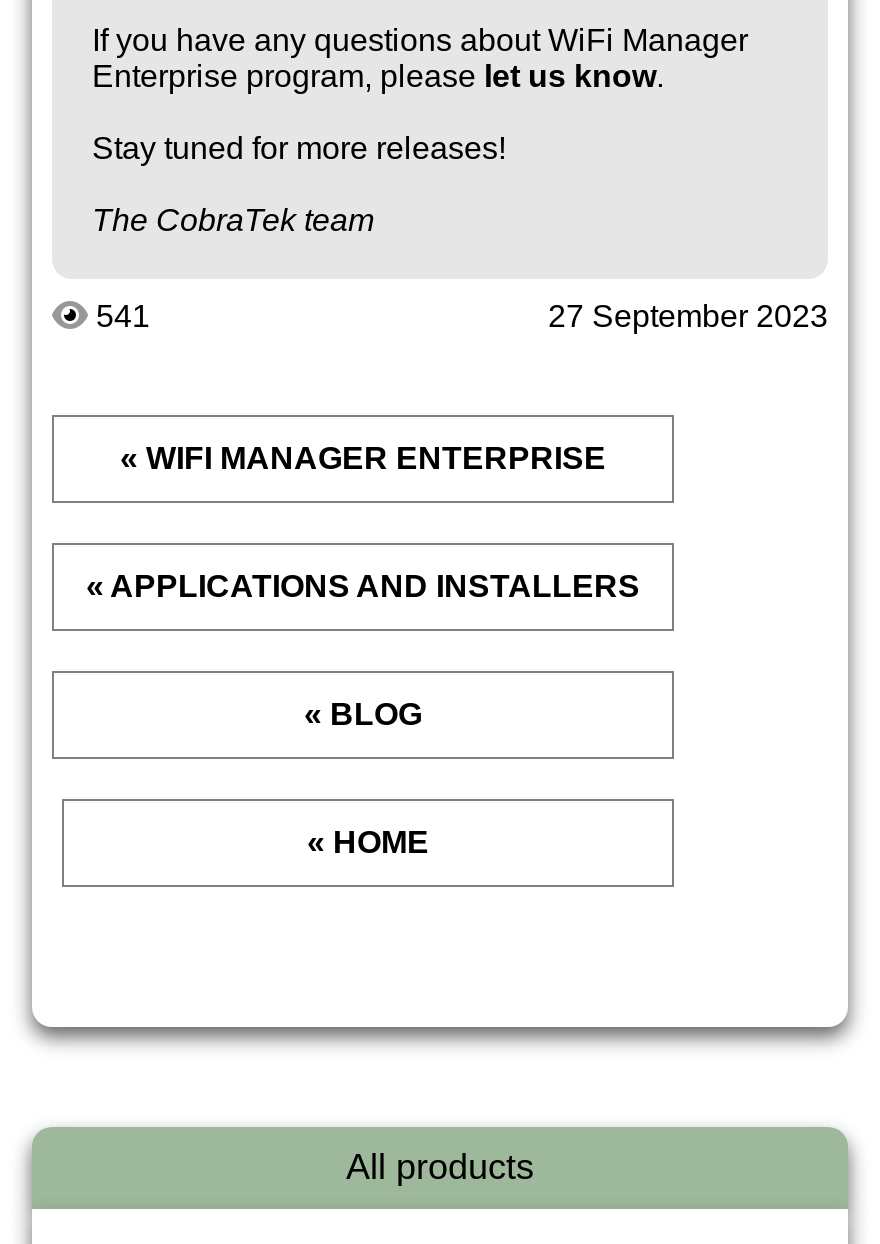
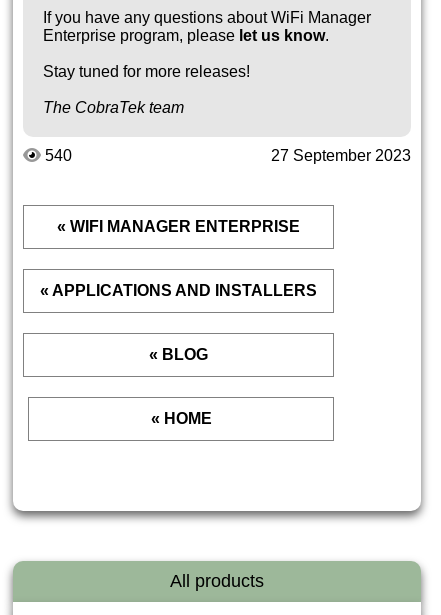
[88,299,150,333] 541 -> [41,147,72,164] 540

